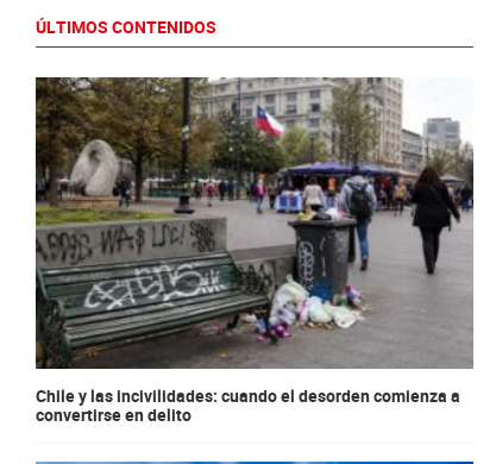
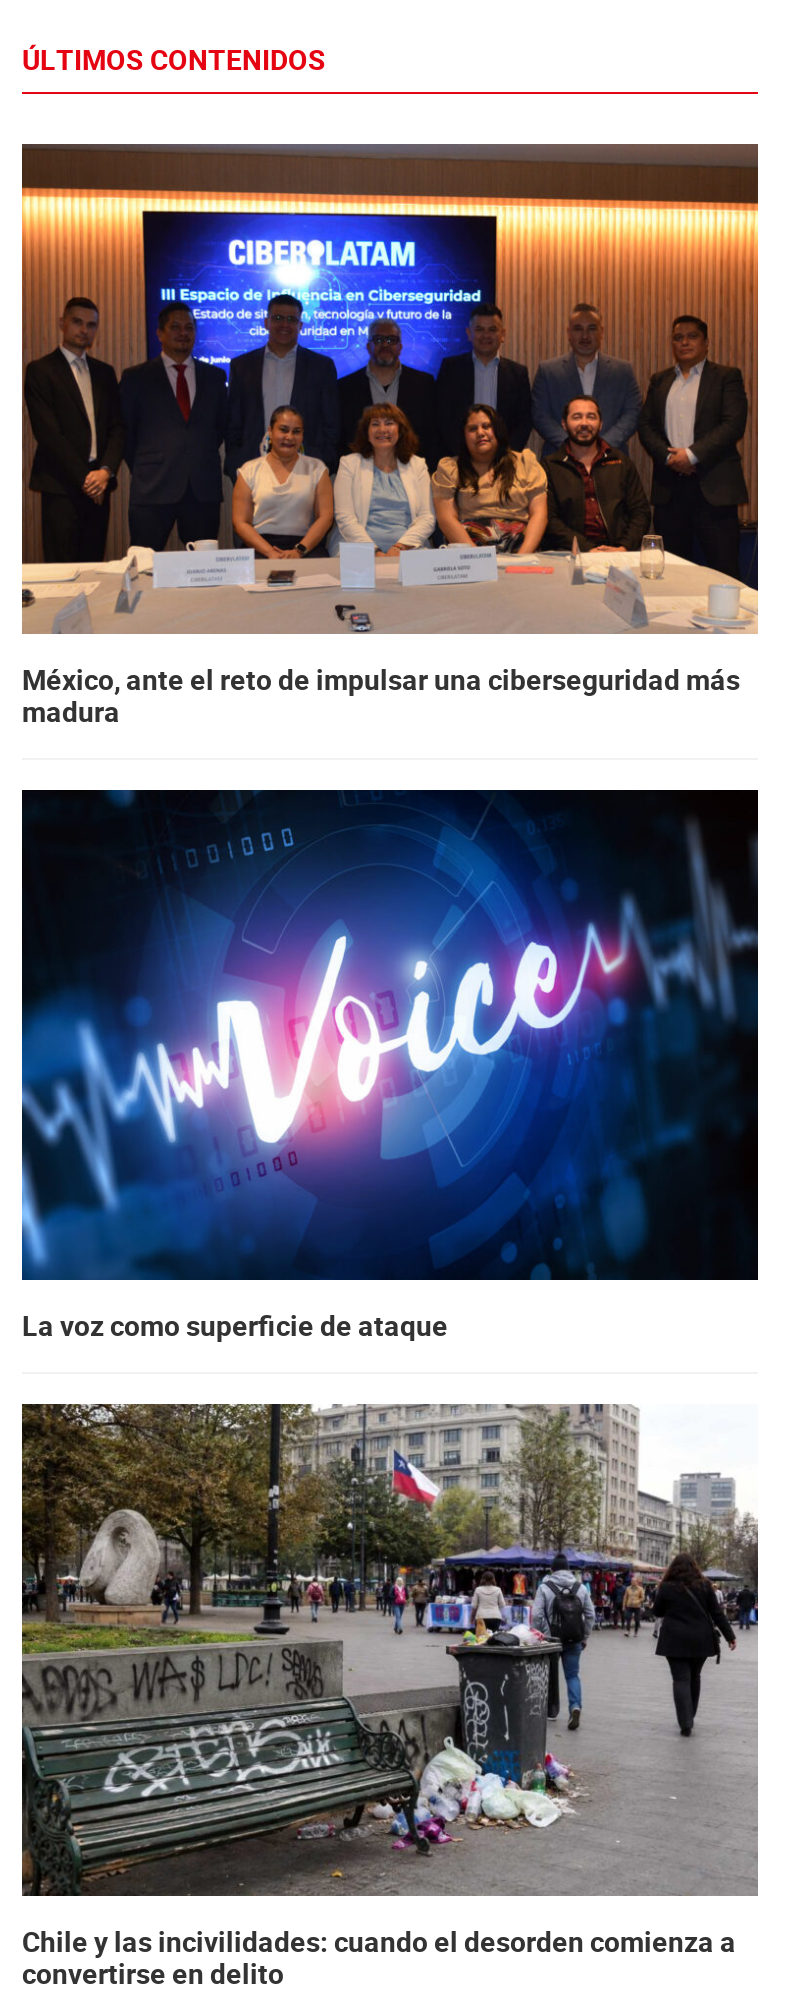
none -> [20,142,760,730] [image] | México, ante el reto de impulsar una ciberseguridad más | madura
none -> [20,788,760,1345] [image] | La voz como superficie de ataque

